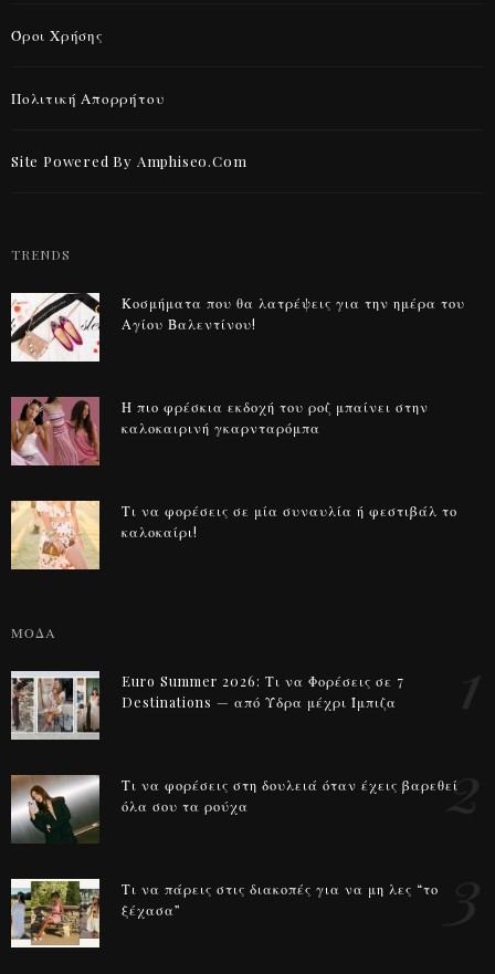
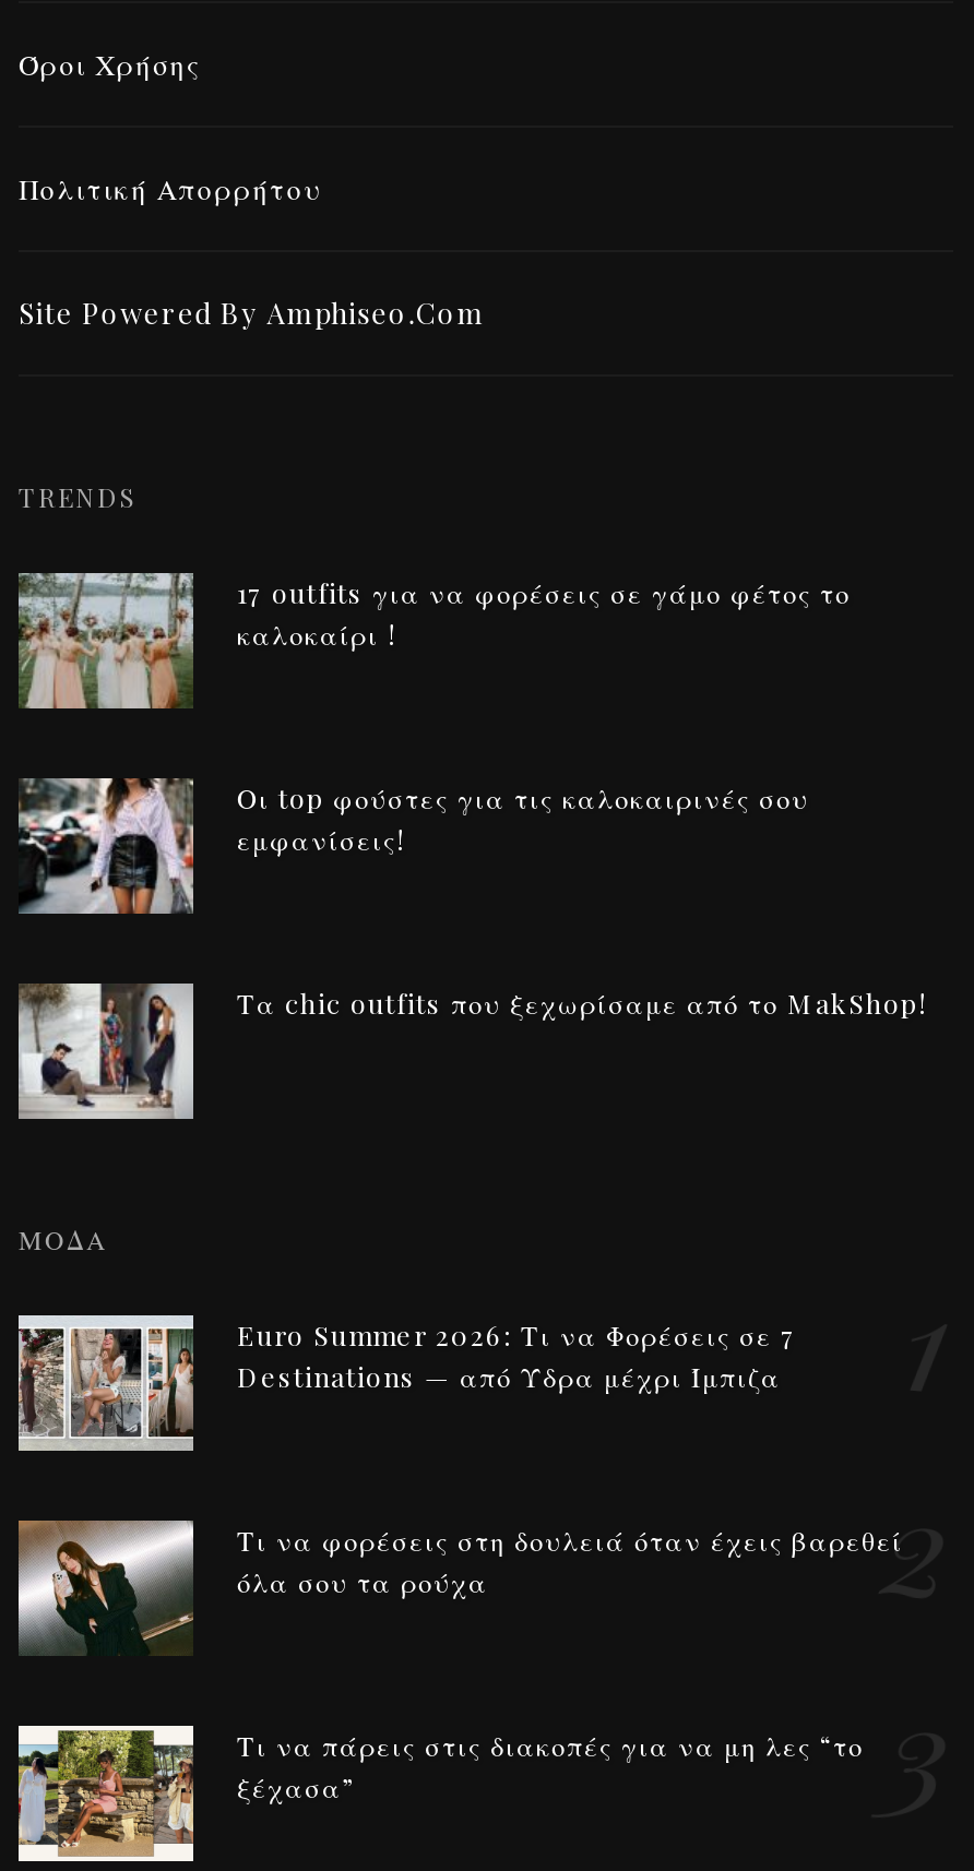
[10,292,465,363] [image] | Κοσμήματα που θα λατρέψεις για την ημέρα του | Αγίου Βαλεντίνου! -> [16,570,851,710] [image] | 17 outfits για να φορέσεις σε γάμο φέτος το | καλοκαίρι !
[10,396,429,467] [image] | Η πιο φρέσκια εκδοχή του ροζ μπαίνει στην | καλοκαιρινή γκαρνταρόμπα -> [19,775,809,915] [image] | Οι top φούστες για τις καλοκαιρινές σου | εμφανίσεις!
[11,500,457,570] [image] | Τι να φορέσεις σε μία συναυλία ή φεστιβάλ το | καλοκαίρι! -> [19,980,927,1120] [image] | Τα chic outfits που ξεχωρίσαμε από το MakShop!

